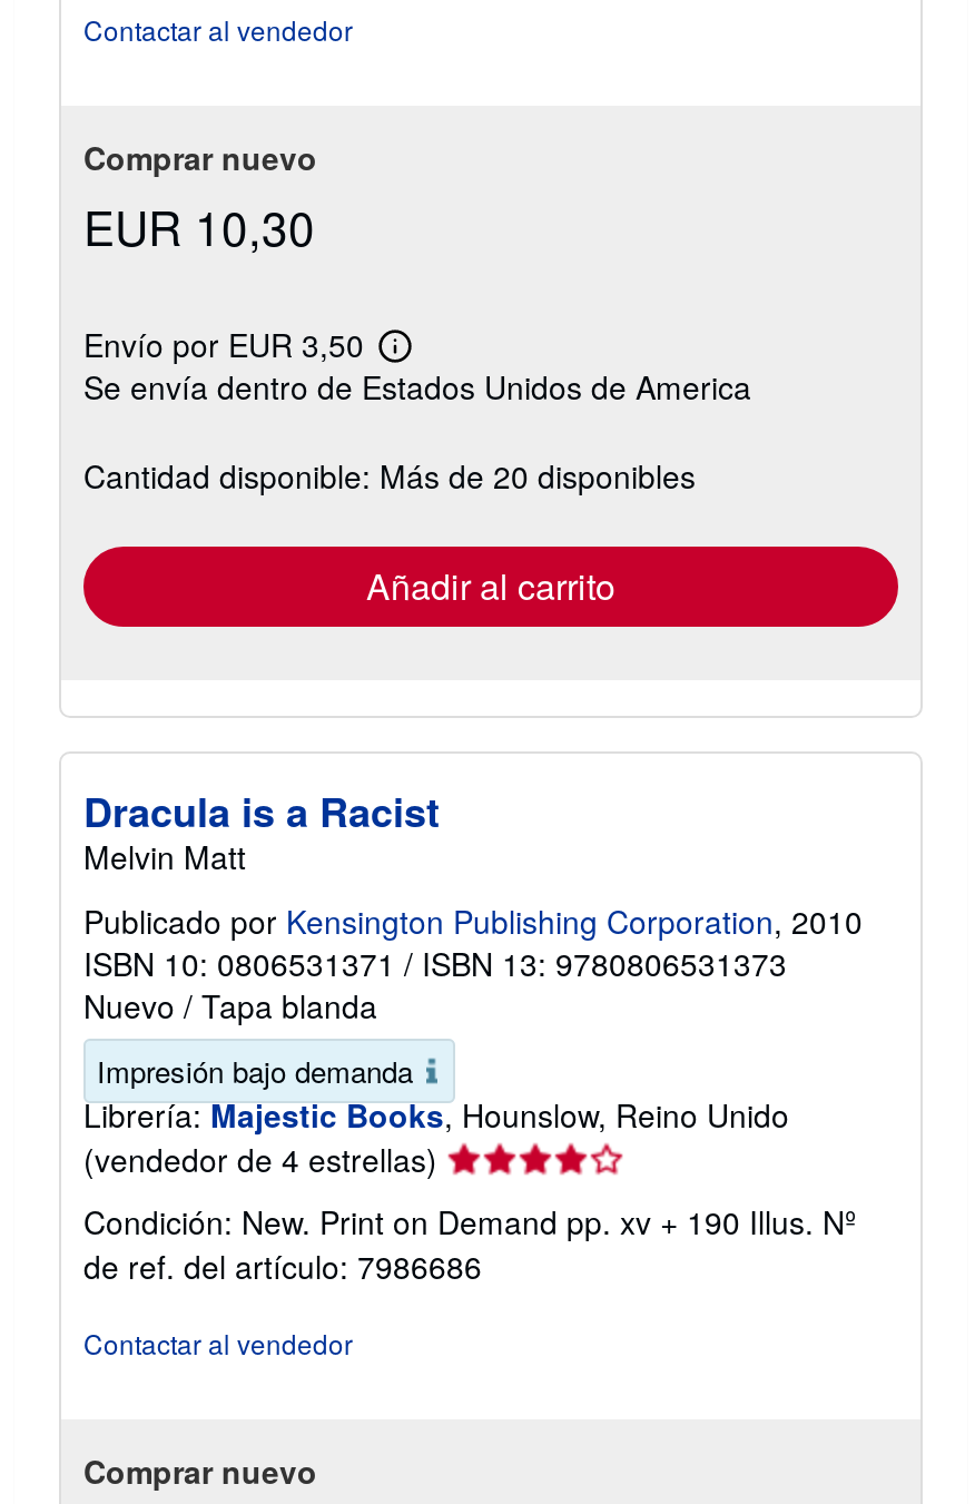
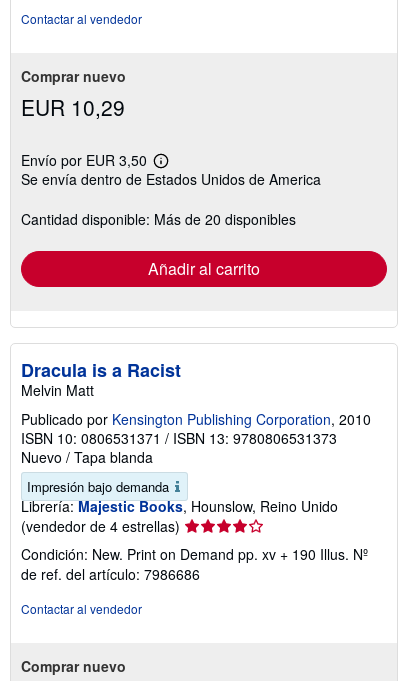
[83,193,315,260] EUR 10,30 -> [21,92,125,122] EUR 10,29

